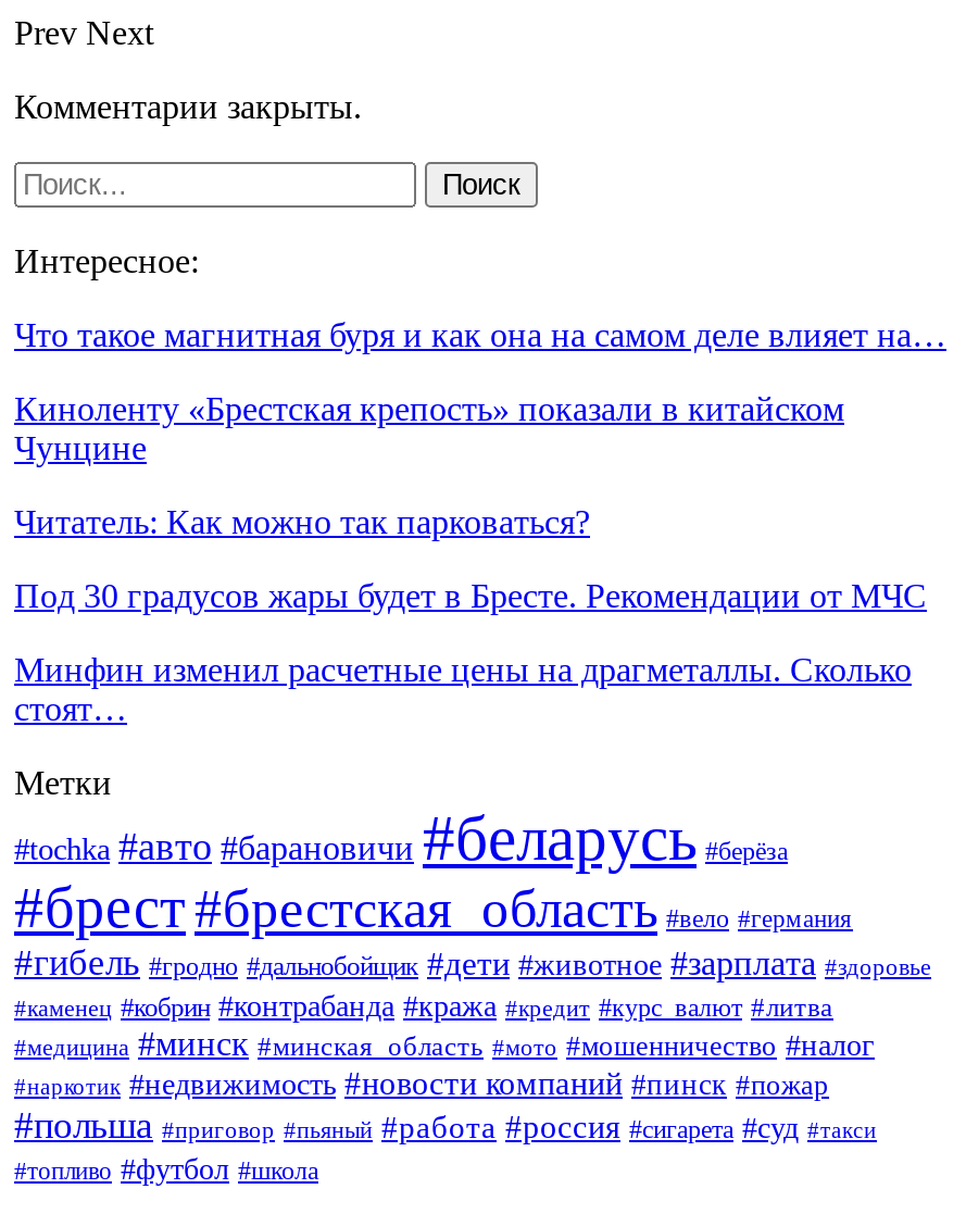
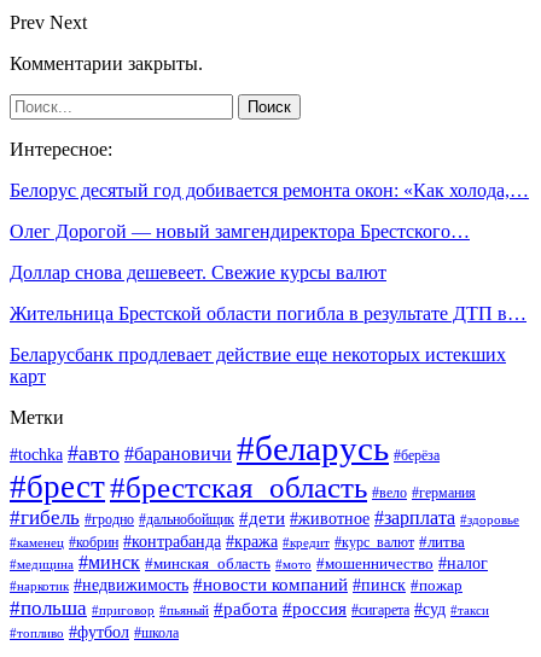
[14,316,946,353] Что такое магнитная буря и как она на самом деле влияет на… -> [10,180,529,200] Белорус десятый год добивается ремонта окон: «Как холода,…
[14,390,844,466] Киноленту «Брестская крепость» показали в китайском | Чунцине -> [10,221,470,241] Олег Дорогой — новый замгендиректора Брестского…
[14,503,590,540] Читатель: Как можно так парковаться? -> [10,262,386,282] Доллар снова дешевеет. Свежие курсы валют
[14,577,927,614] Под 30 градусов жары будет в Бресте. Рекомендации от МЧС -> [10,303,527,323] Жительница Брестской области погибла в результате ДТП в…
[14,651,912,727] Минфин изменил расчетные цены на драгметаллы. Сколько | стоят… -> [10,344,506,386] Беларусбанк продлевает действие еще некоторых истекших | карт

